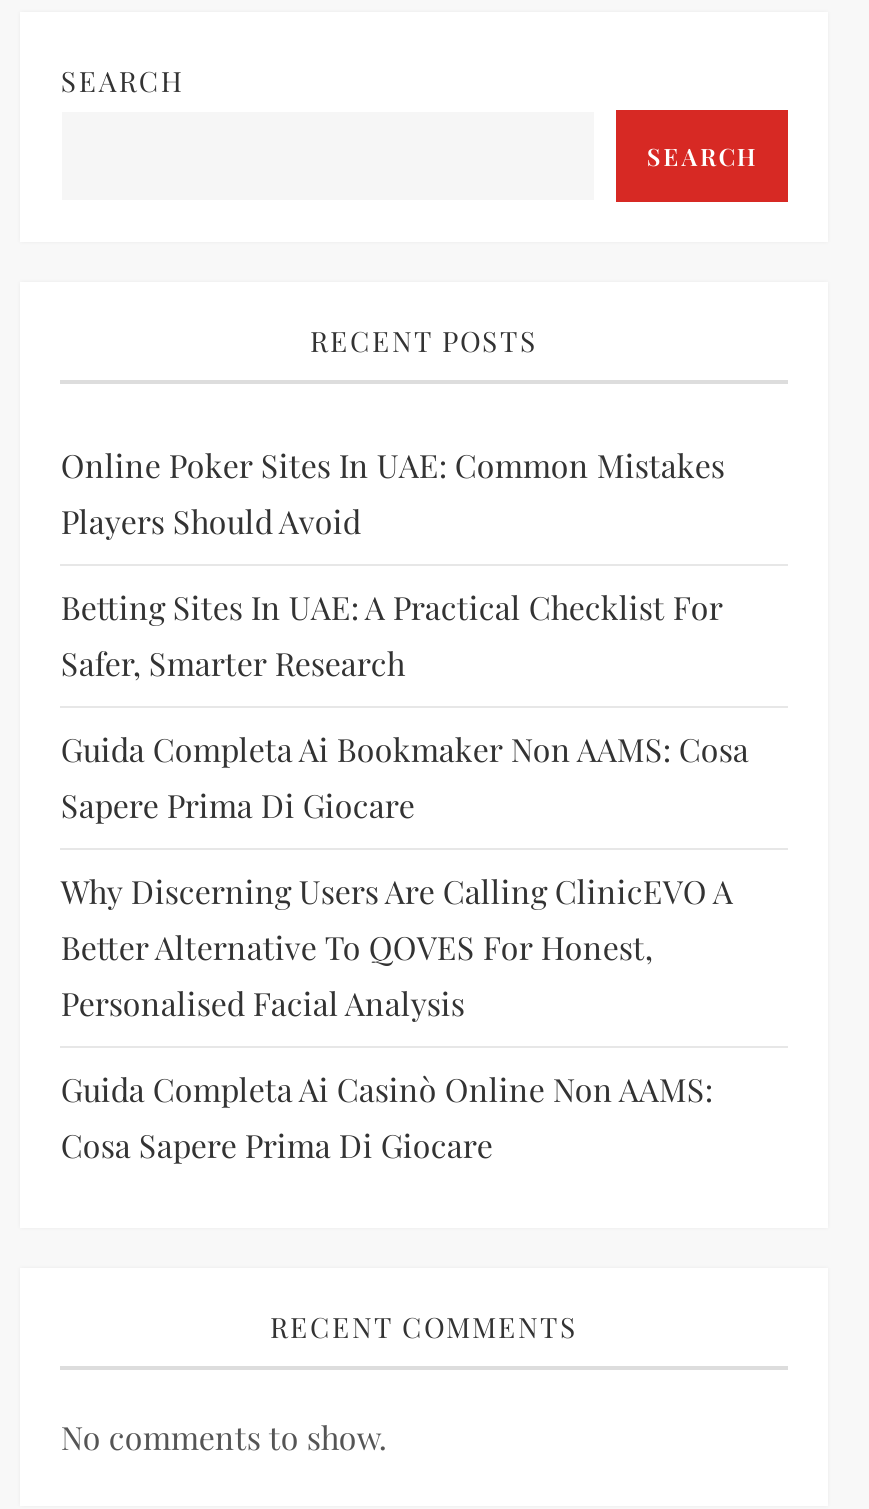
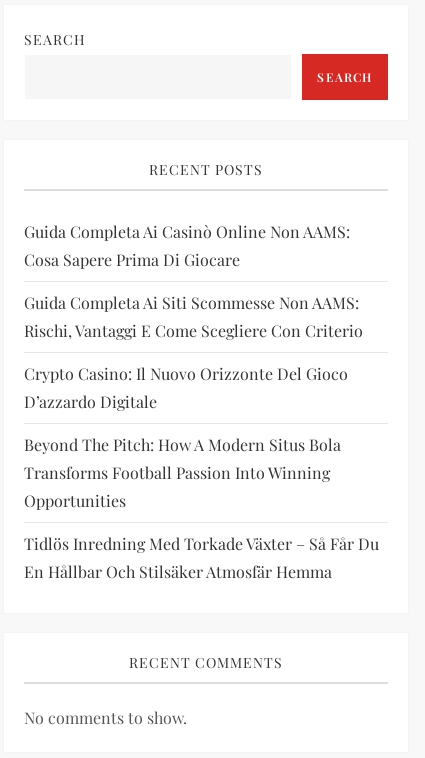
[61,444,749,1024] Online Poker Sites In UAE: Common Mistakes | Players Should Avoid | Betting Sites In UAE: A Practical Checklist For | Safer, Smarter Research | Guida Completa Ai Bookmaker Non AAMS: Cosa | Sapere Prima Di Giocare | Why Discerning Users Are Calling ClinicEVO A | Better Alternative To QOVES For Honest, | Personalised Facial Analysis -> none
moved [61,1068,713,1166] -> [24,221,350,270]: Guida Completa Ai Casinò Online Non AAMS: | Cosa Sapere Prima Di Giocare
none -> [24,292,379,582] Guida Completa Ai Siti Scommesse Non AAMS: | Rischi, Vantaggi E Come Scegliere Con Criterio | Crypto Casino: Il Nuovo Orizzonte Del Gioco | D’azzardo Digitale | Beyond The Pitch: How A Modern Situs Bola | Transforms Football Passion Into Winning | Opportunities | Tidlös Inredning Med Torkade Växter – Så Får Du | En Hållbar Och Stilsäker Atmosfär Hemma

